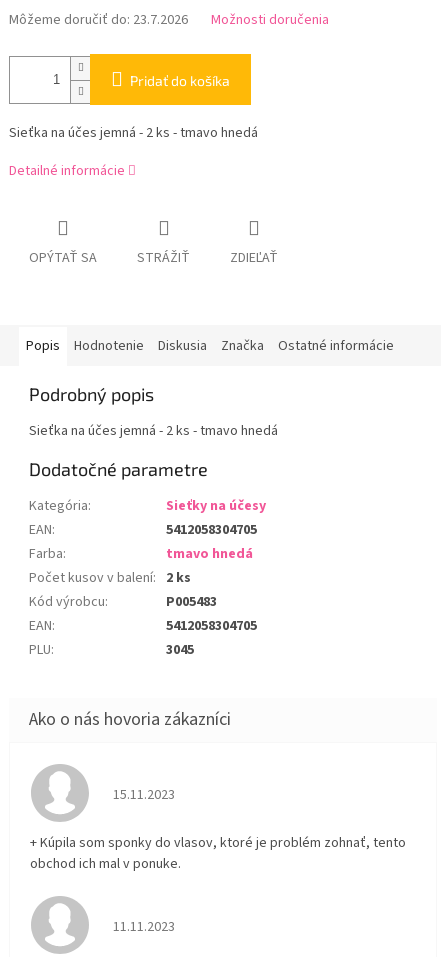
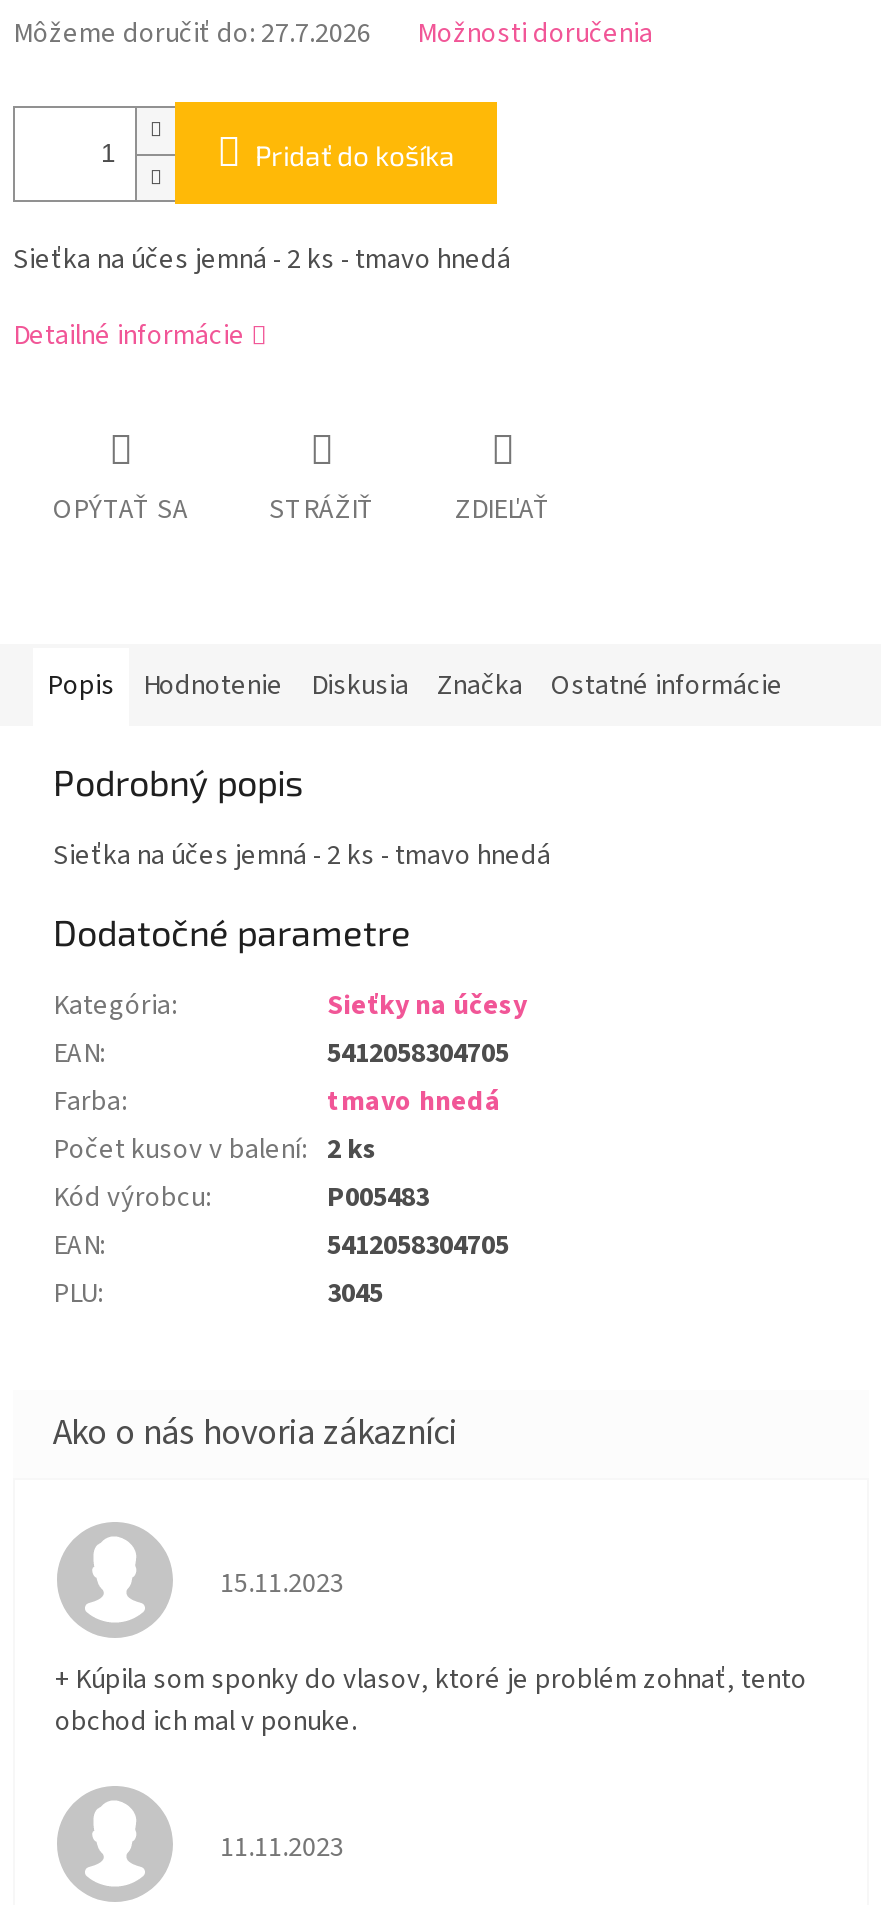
[9,10,188,30] Môžeme doručiť do: 23.7.2026 -> [13,15,371,55] Môžeme doručiť do: 27.7.2026

